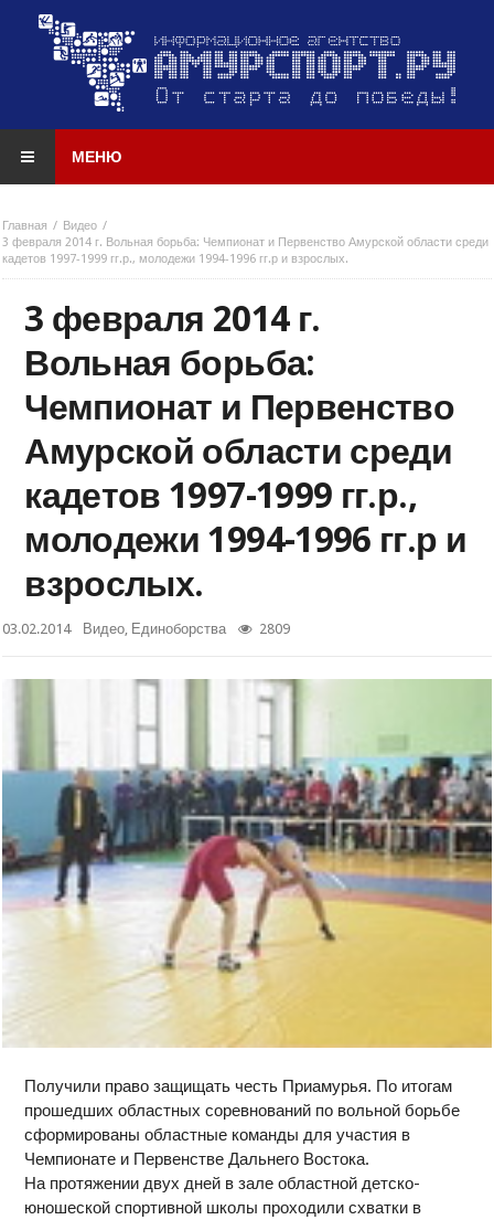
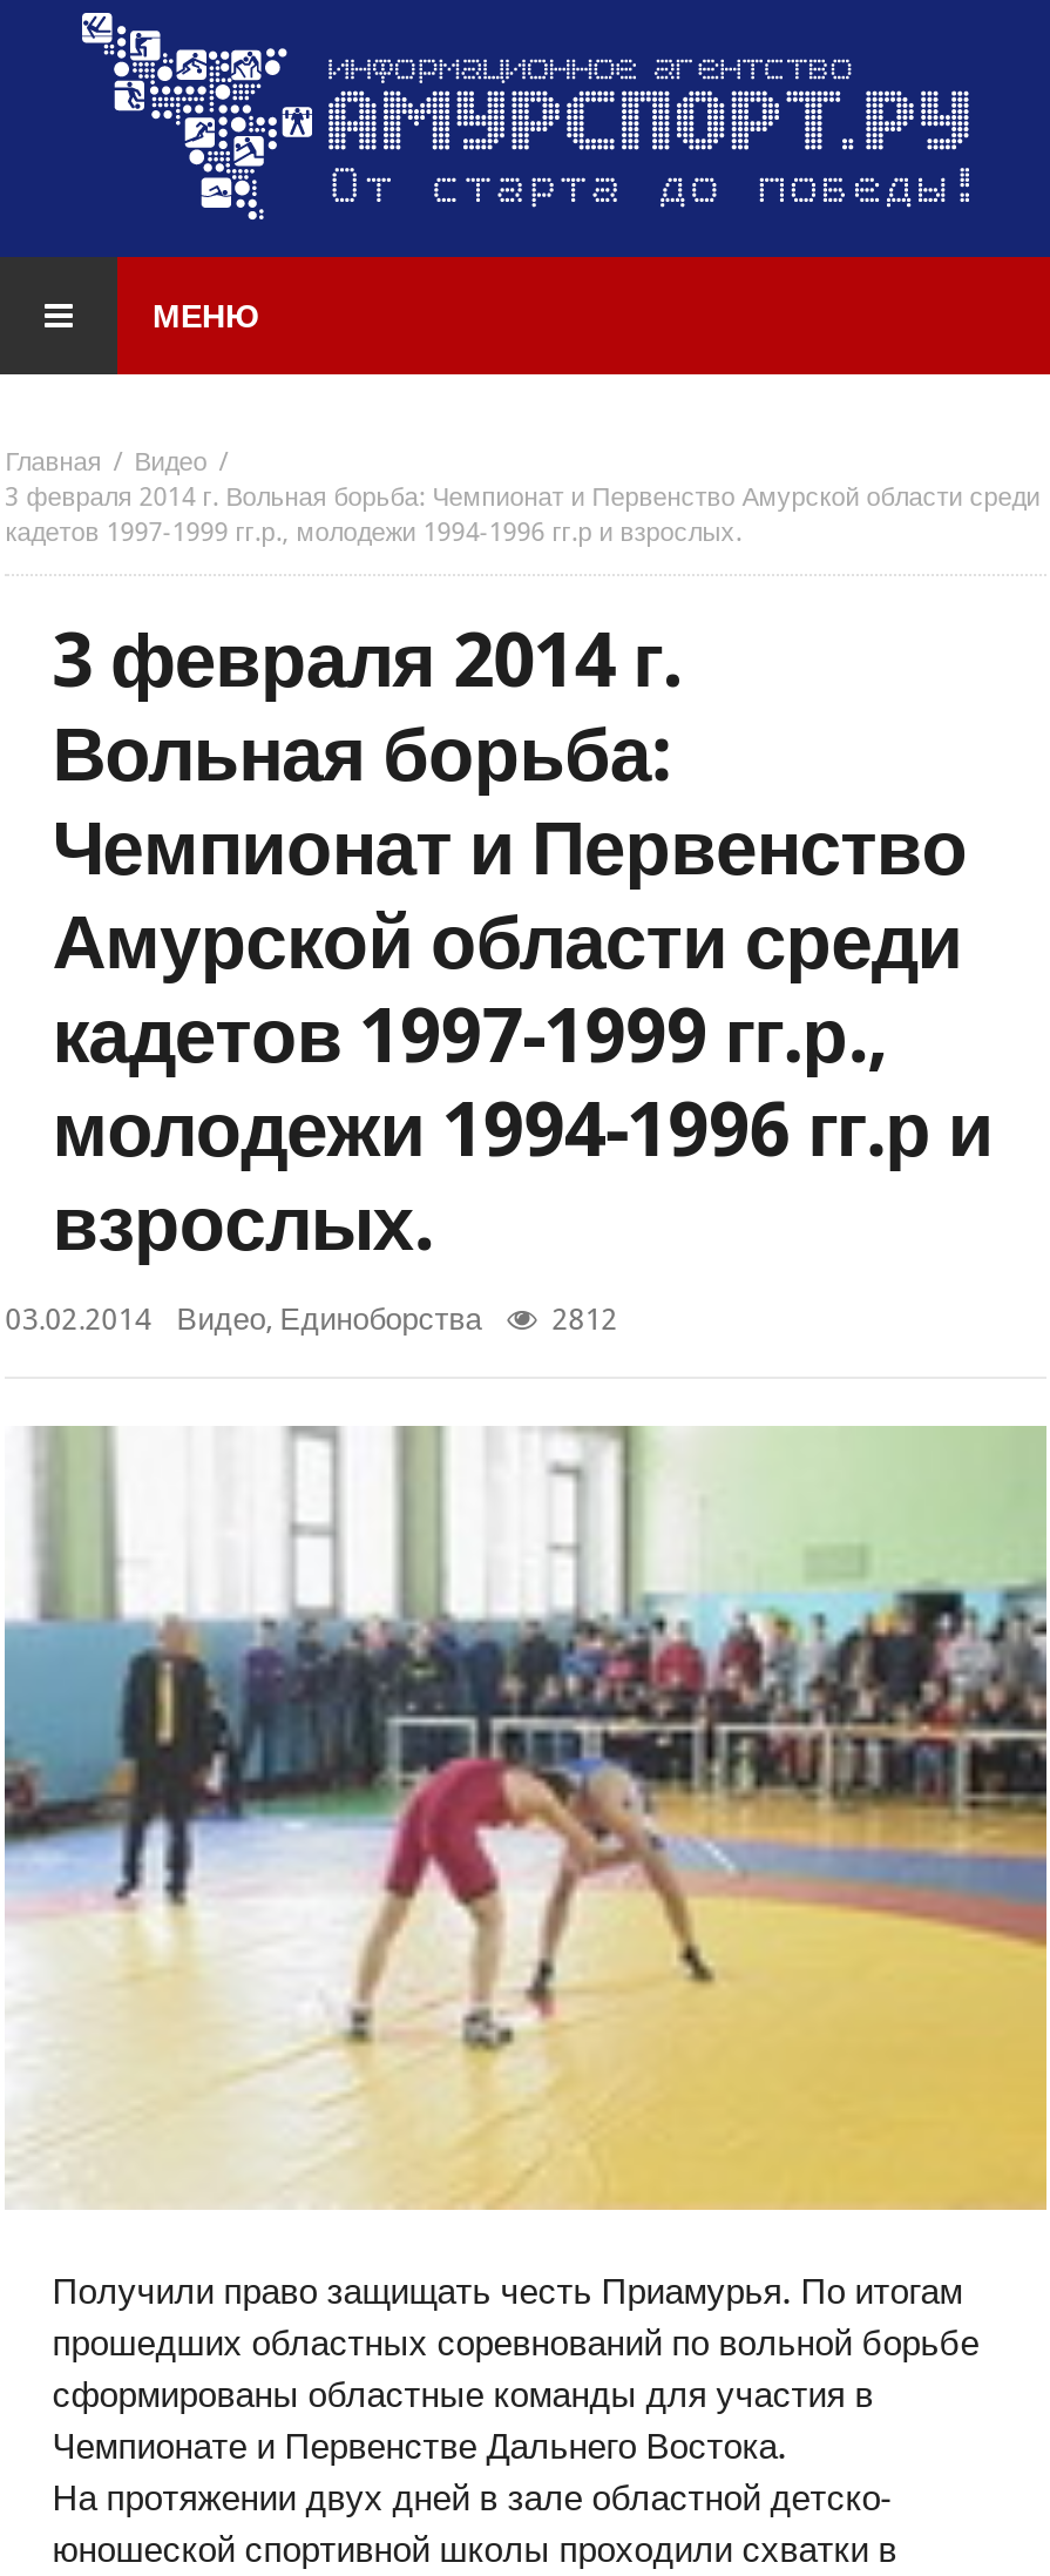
[2,620,290,637] 03.02.2014 Видео, Единоборства 2809 -> [5,1301,618,1336] 03.02.2014 Видео, Единоборства 2812

